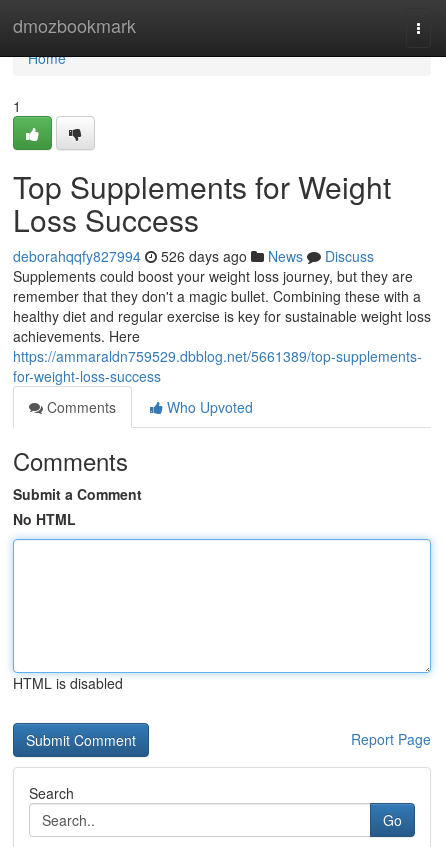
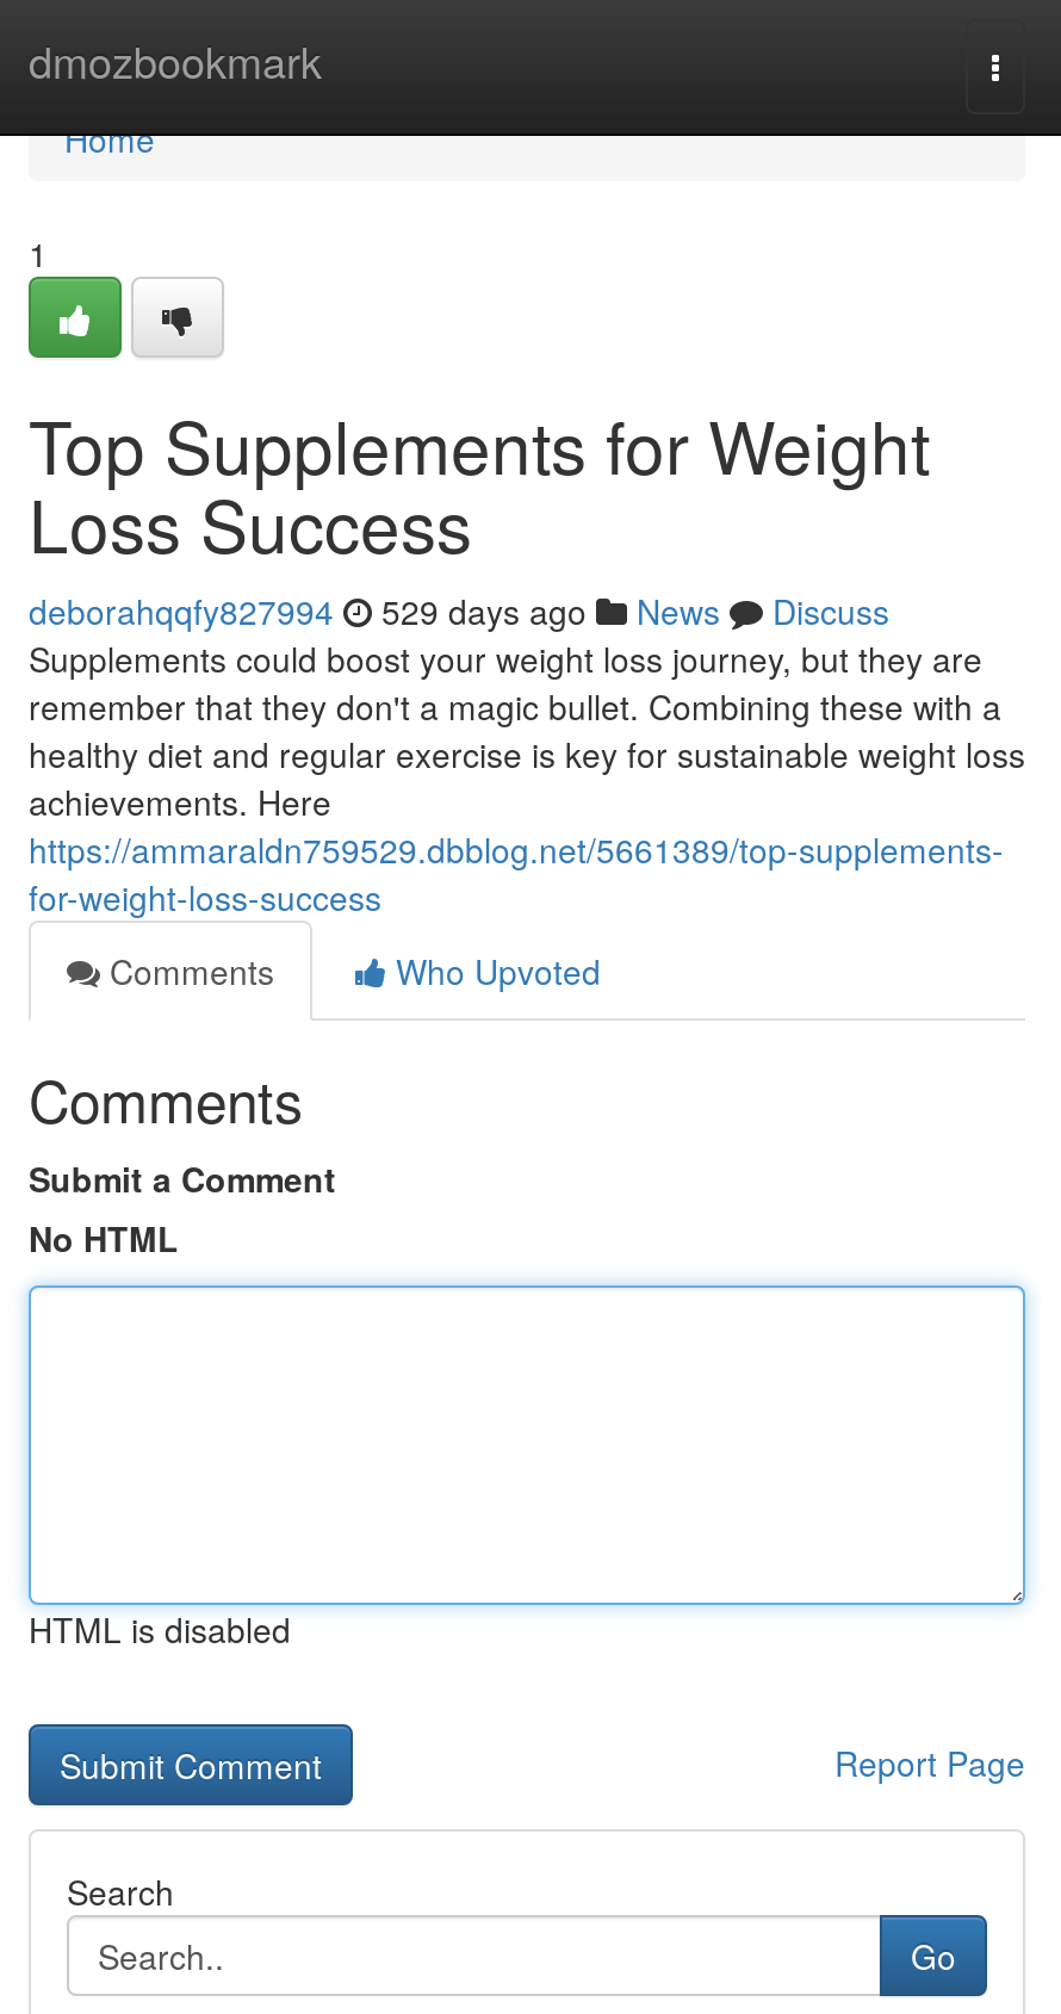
[13,246,374,266] deborahqqfy827994 526 days ago News Discuss -> [29,587,889,634] deborahqqfy827994 529 days ago News Discuss

